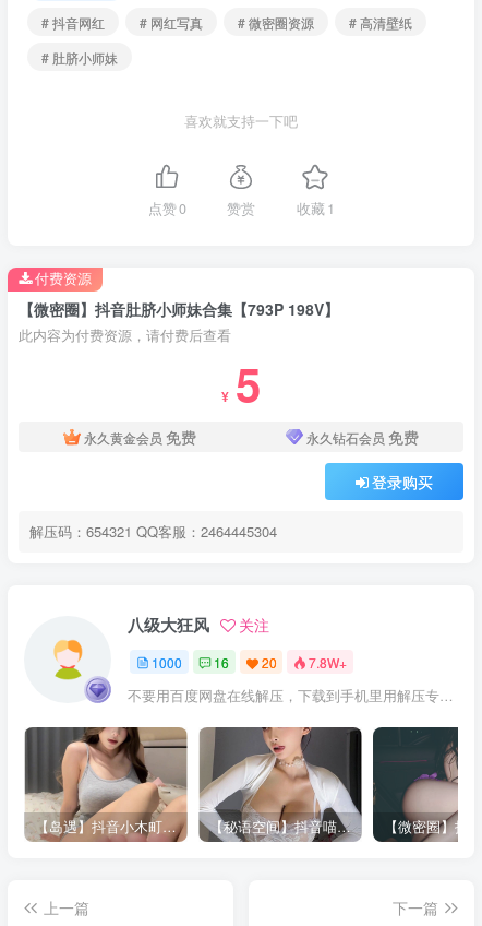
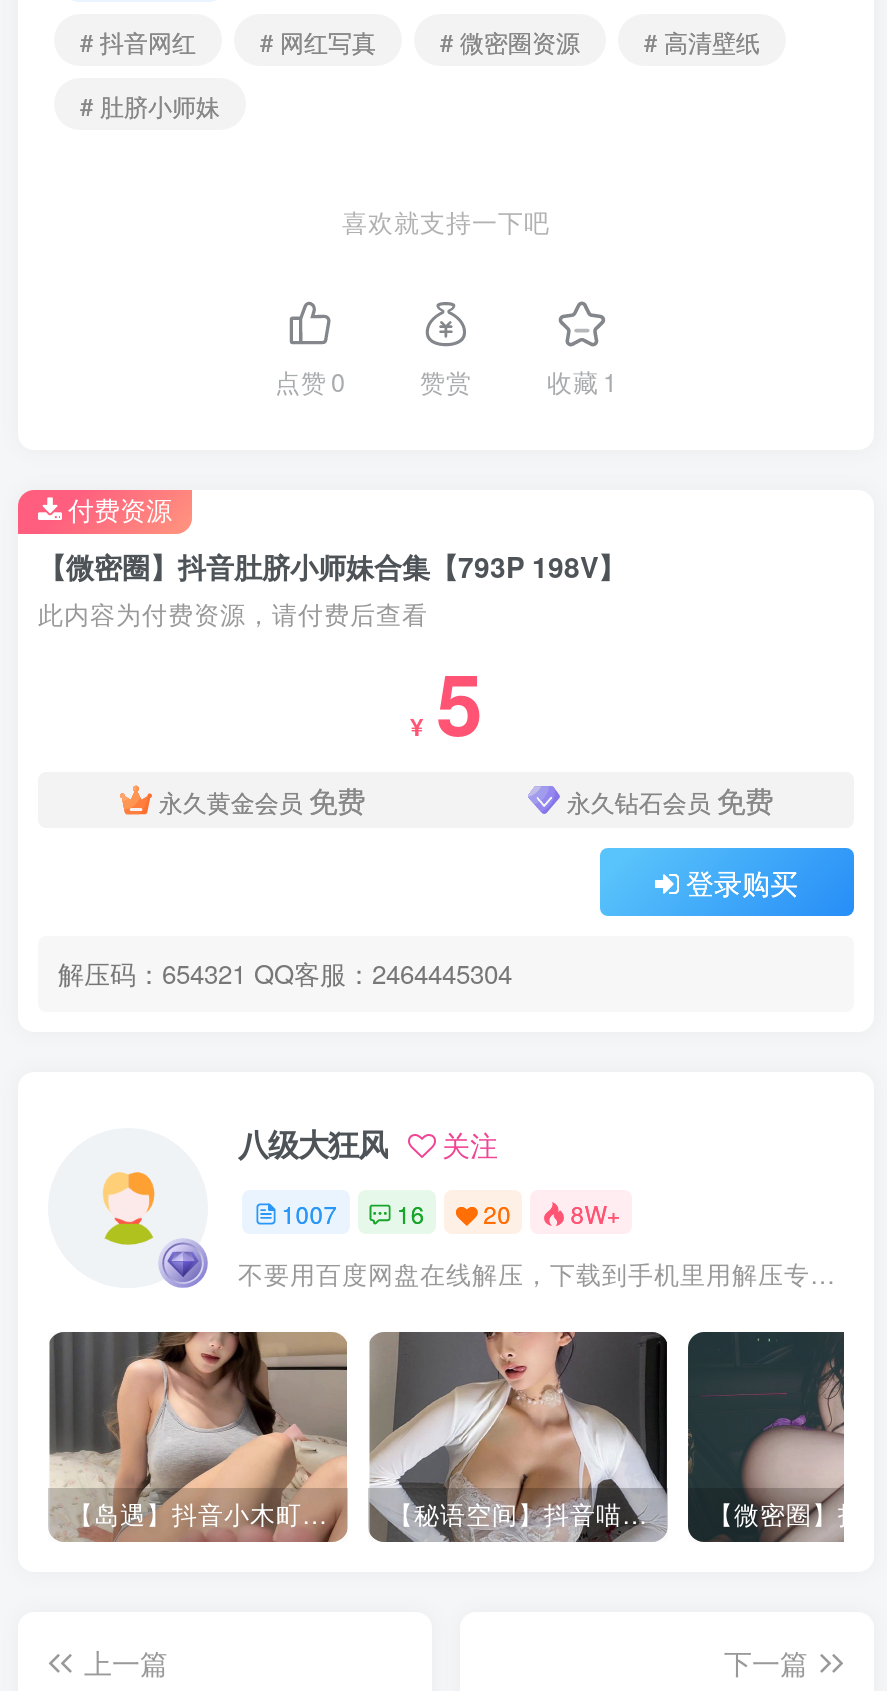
[151,653,182,671] 1000 -> [282,1195,338,1229] 1007
[309,653,347,671] 7.8W+ -> [571,1195,621,1229] 8W+

